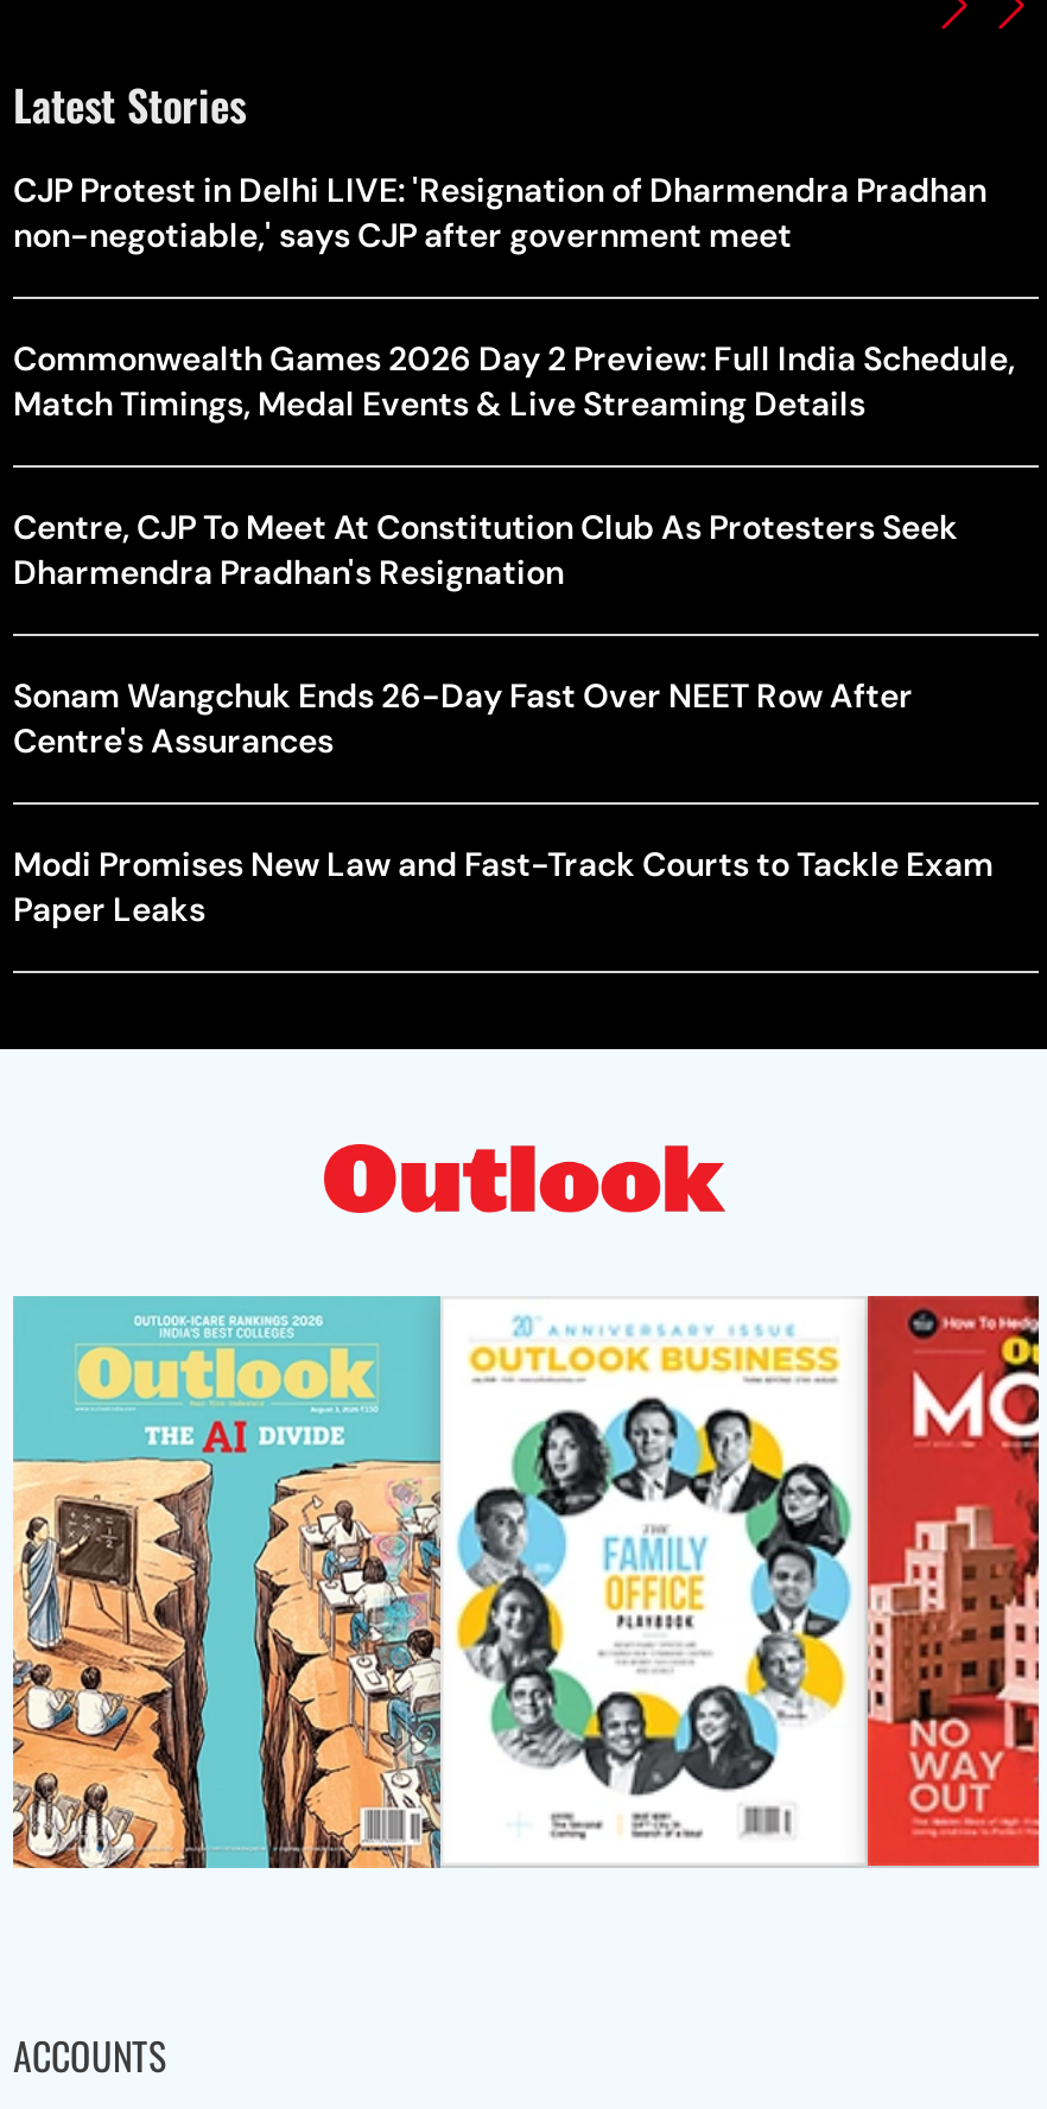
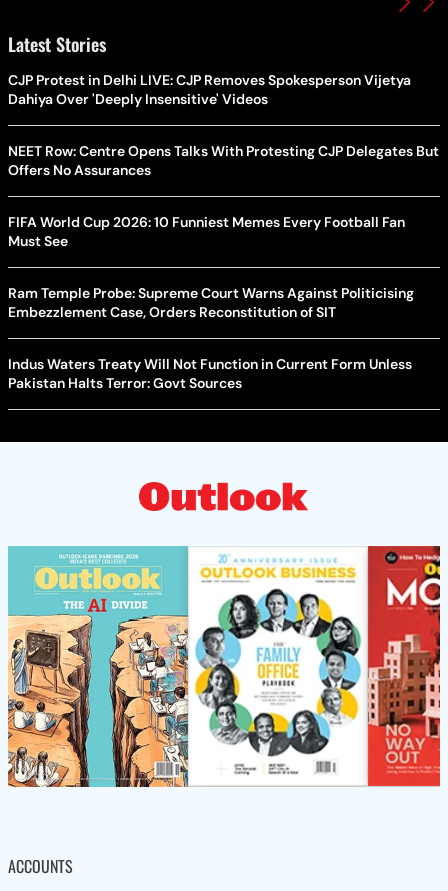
[13,169,986,257] CJP Protest in Delhi LIVE: 'Resignation of Dharmendra Pradhan | non-negotiable,' says CJP after government meet -> [8,71,411,108] CJP Protest in Delhi LIVE: CJP Removes Spokesperson Vijetya | Dahiya Over 'Deeply Insensitive' Videos
[13,338,1015,425] Commonwealth Games 2026 Day 2 Preview: Full India Schedule, | Match Timings, Medal Events & Live Streaming Details -> [8,142,439,179] NEET Row: Centre Opens Talks With Protesting CJP Delegates But | Offers No Assurances
[13,506,958,594] Centre, CJP To Meet At Constitution Club As Protesters Seek | Dharmendra Pradhan's Resignation -> [8,213,405,250] FIFA World Cup 2026: 10 Funniest Memes Every Football Fan | Must See
[13,675,913,762] Sonam Wangchuk Ends 26-Day Fast Over NEET Row After | Centre's Assurances -> [8,284,414,321] Ram Temple Probe: Supreme Court Warns Against Politicising | Embezzlement Case, Orders Reconstitution of SIT
[13,843,994,931] Modi Promises New Law and Fast-Track Courts to Tackle Exam | Paper Leaks -> [8,355,412,392] Indus Waters Treaty Will Not Function in Current Form Unless | Pakistan Halts Terror: Govt Sources

